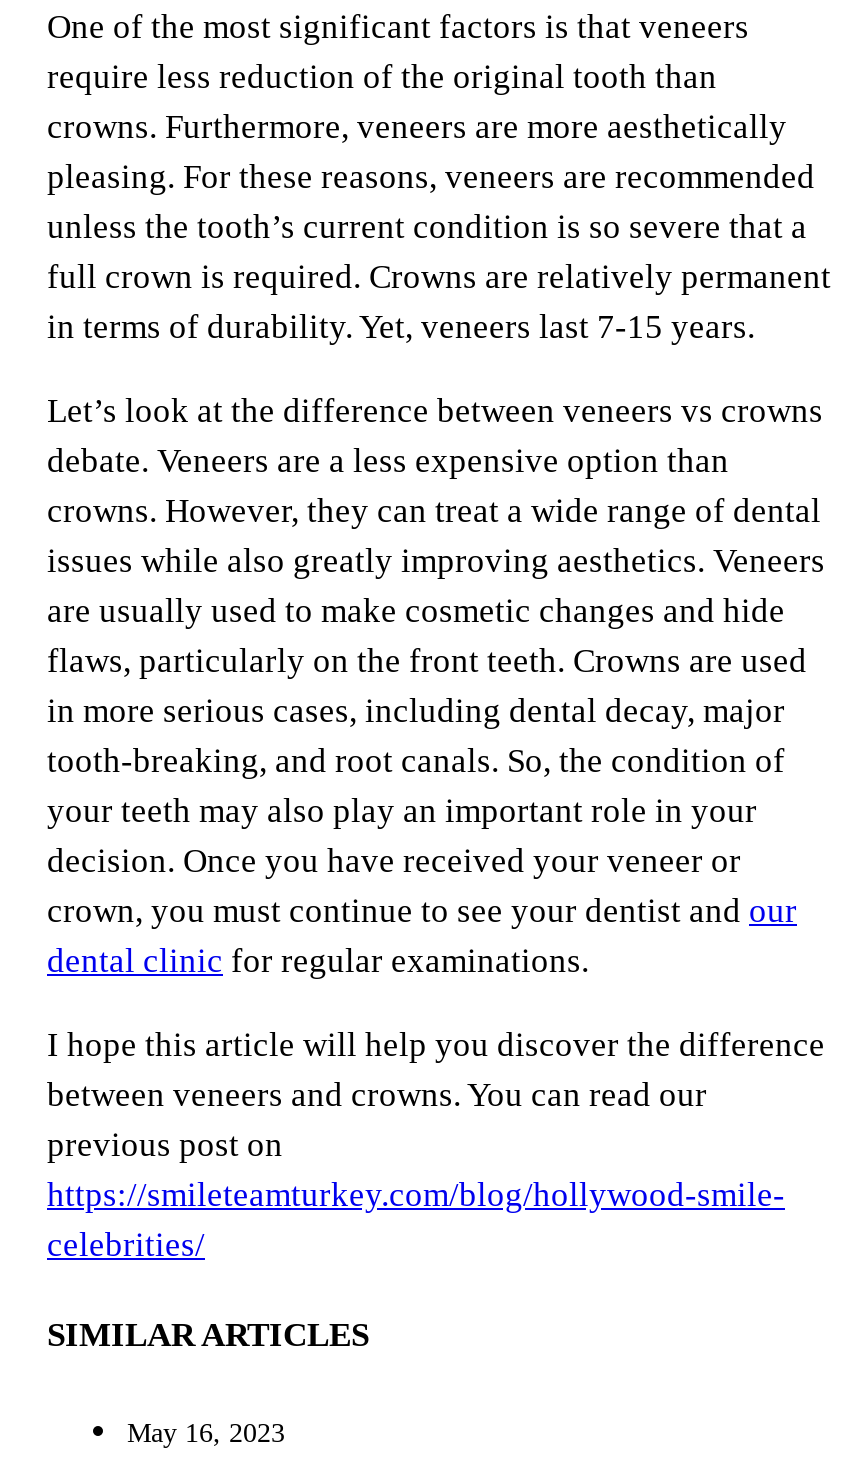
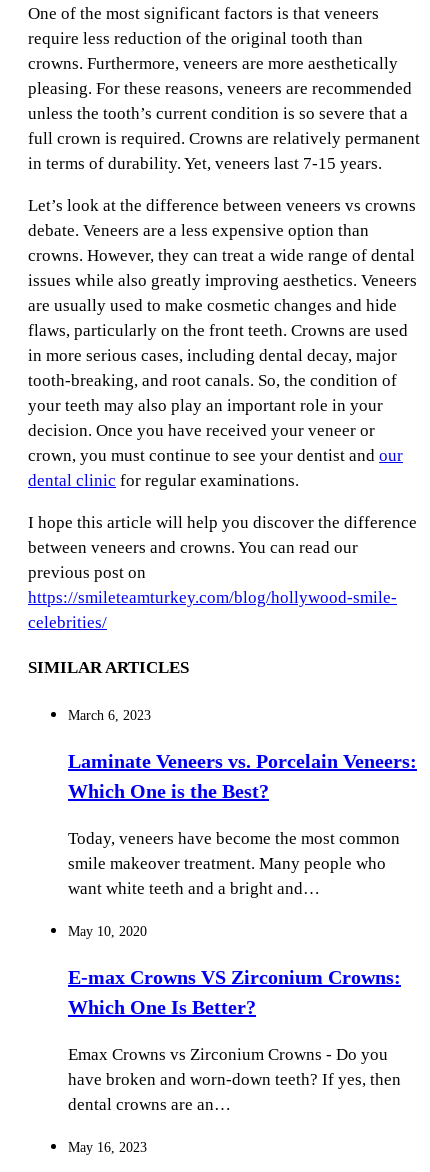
none -> [68,708,417,1114] March 6, 2023 | Laminate Veneers vs. Porcelain Veneers: | Which One is the Best? | Today, veneers have become the most common | smile makeover treatment. Many people who | want white teeth and a bright and… | May 10, 2020 | E-max Crowns VS Zirconium Crowns: | Which One Is Better? | Emax Crowns vs Zirconium Crowns - Do you | have broken and worn-down teeth? If yes, then | dental crowns are an…

